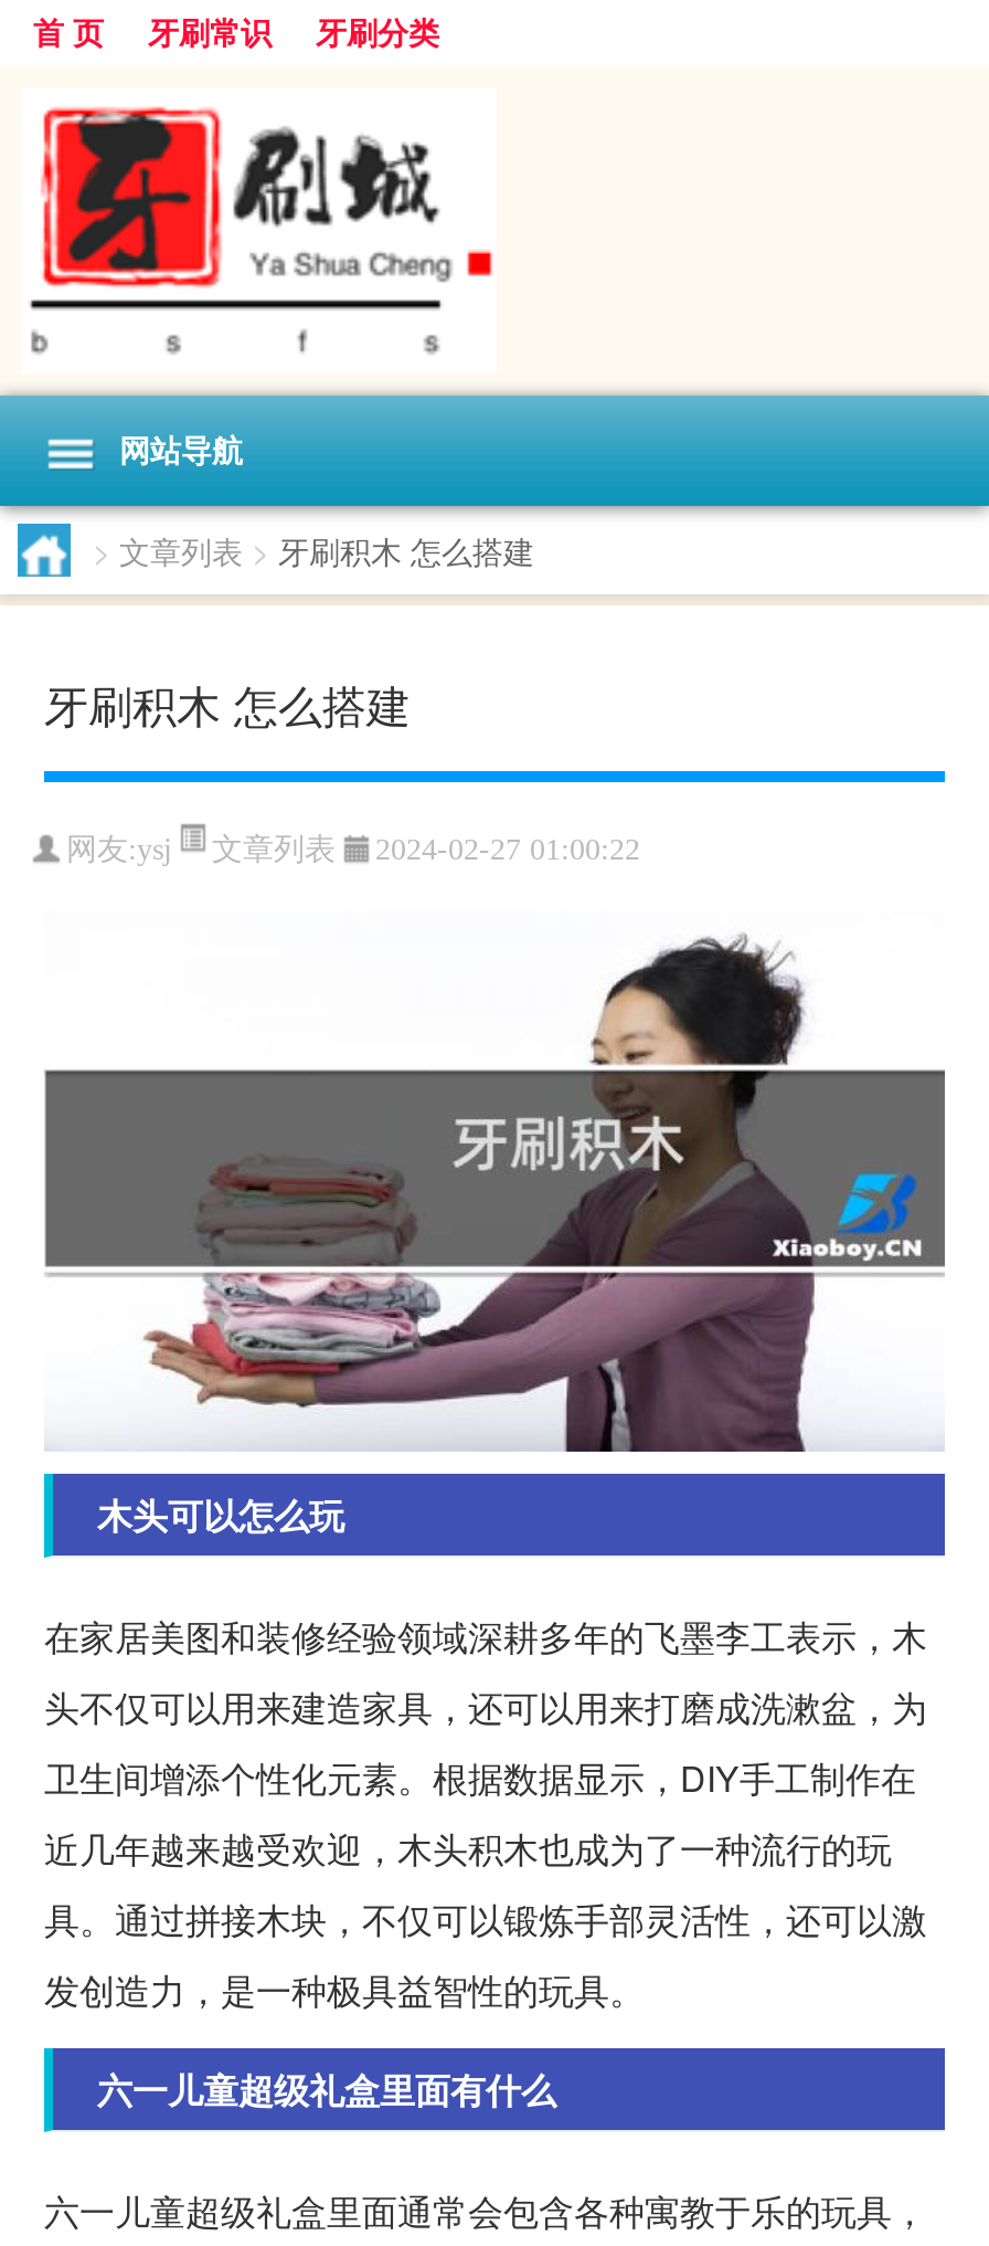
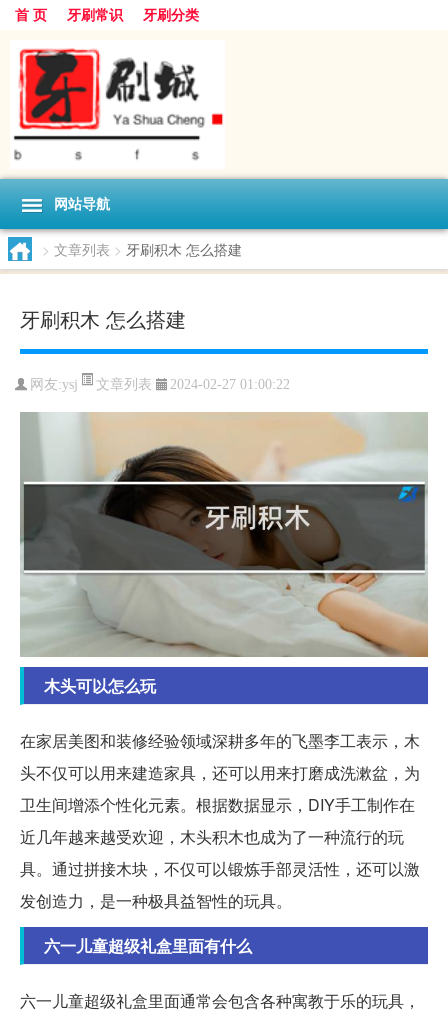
[44,910,945,1452] [image] -> [20,412,429,658] [image]

